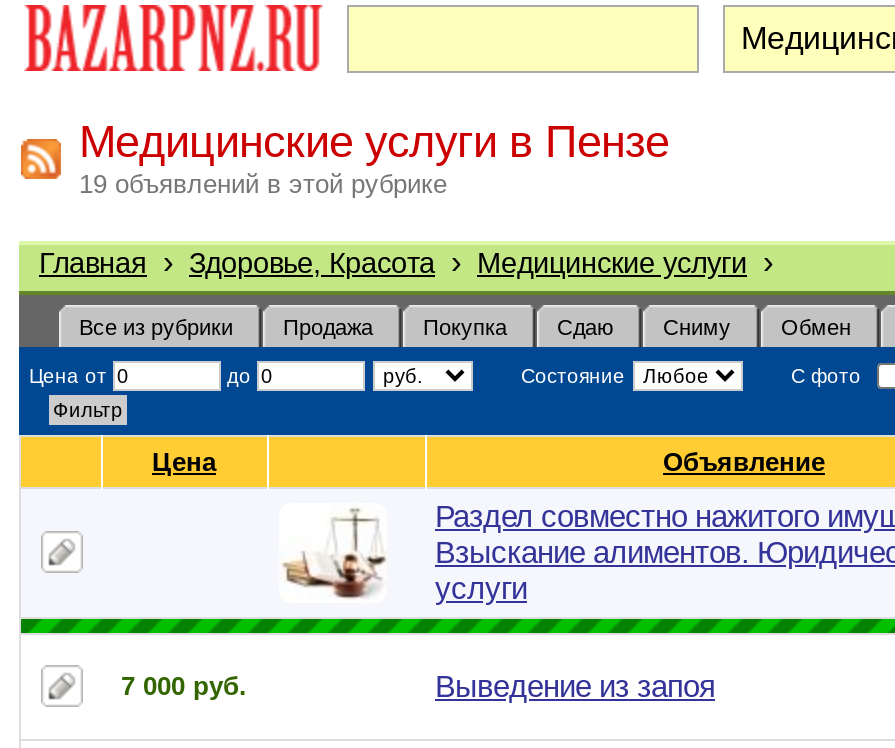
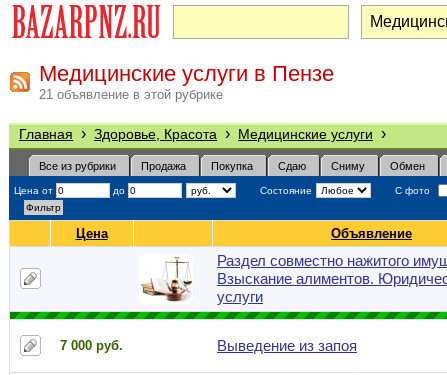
[79,169,447,199] 19 объявлений в этой рубрике -> [39,87,223,102] 21 объявление в этой рубрике

